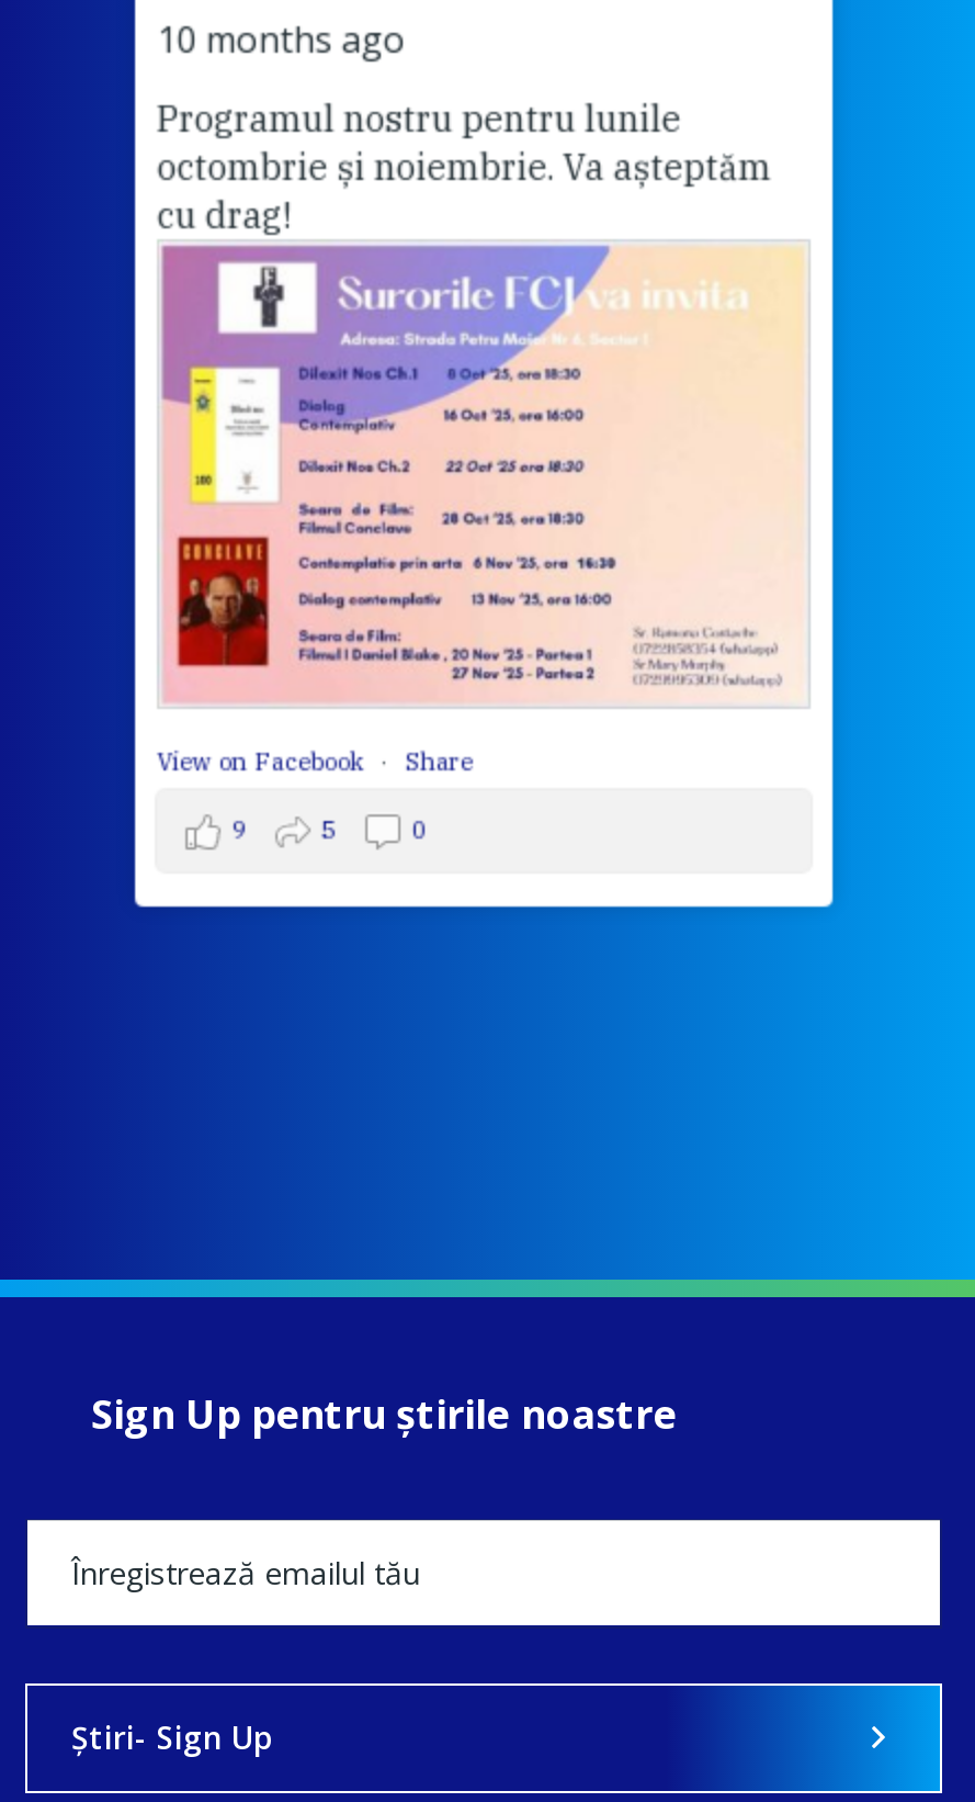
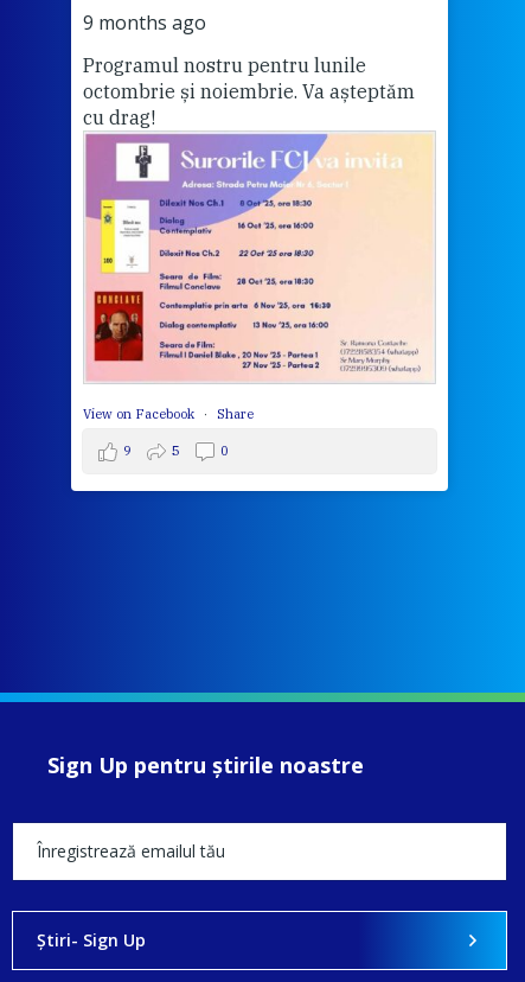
[157,15,405,63] 10 months ago -> [83,9,206,35] 9 months ago

